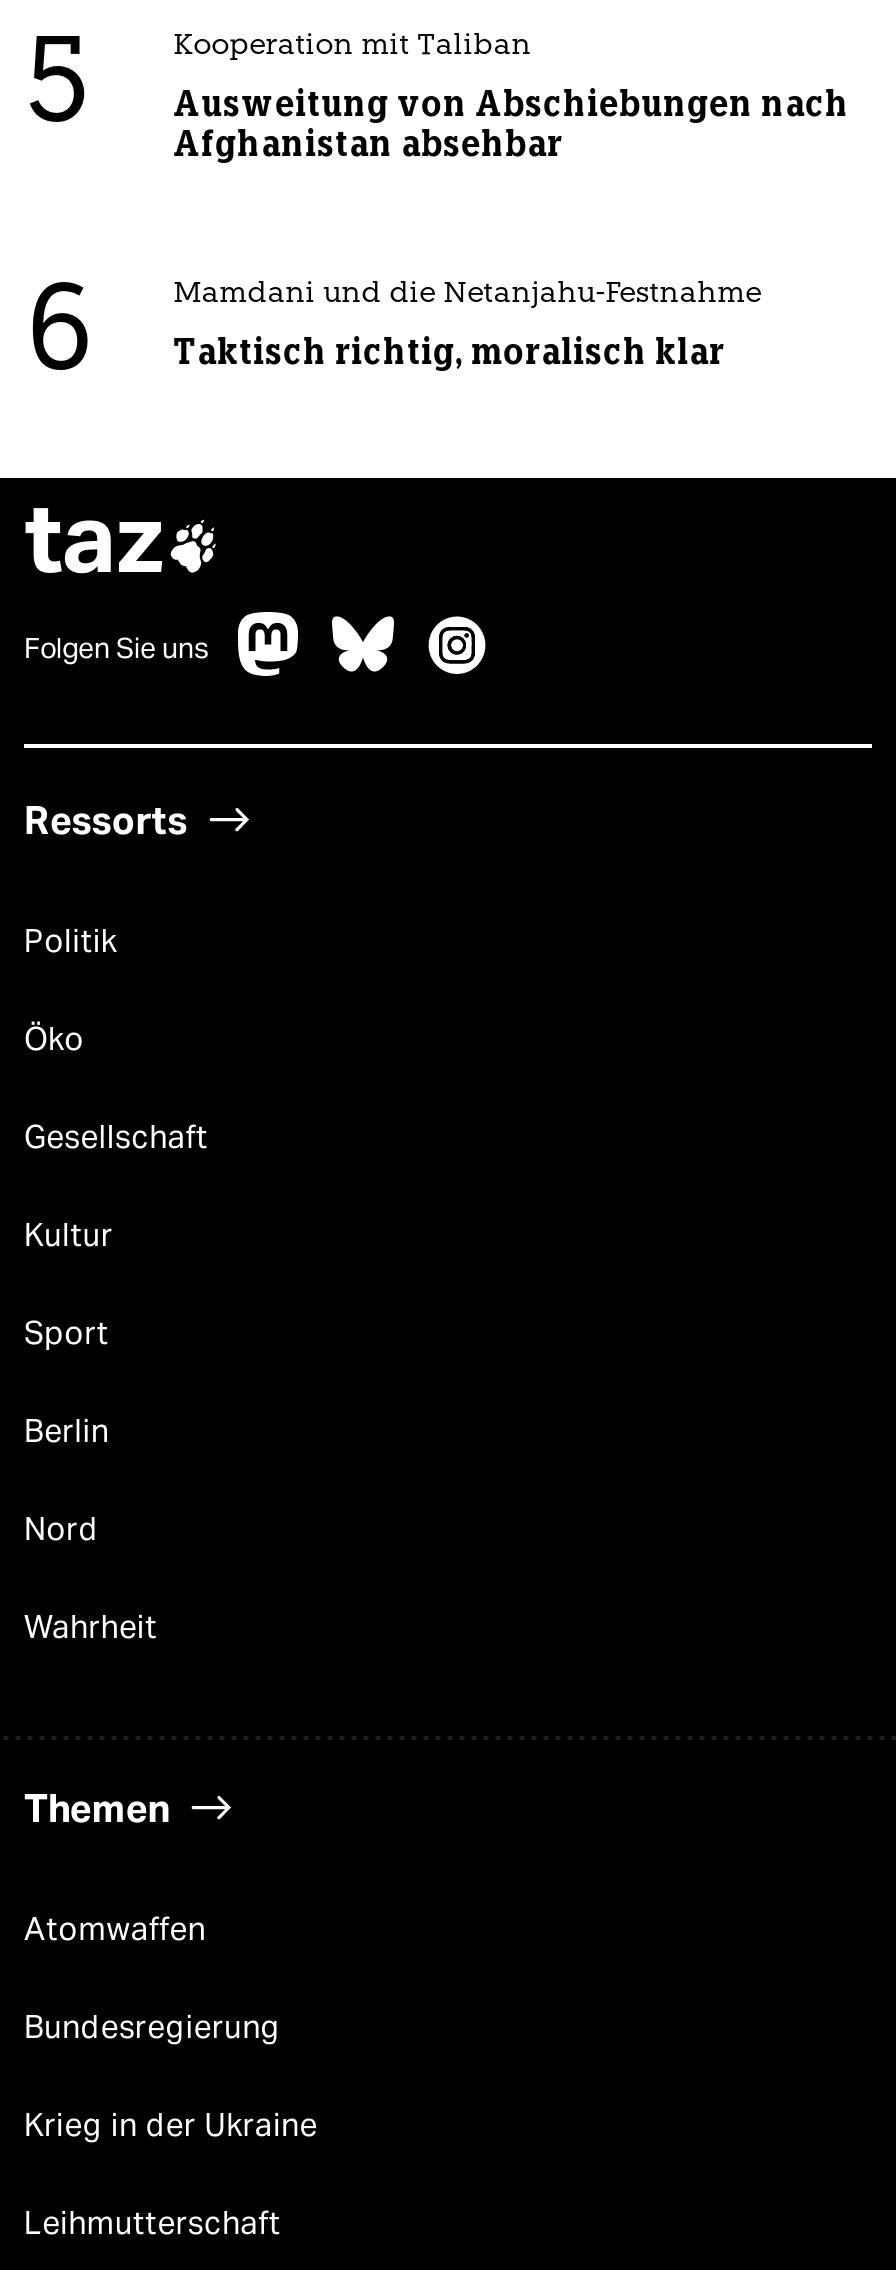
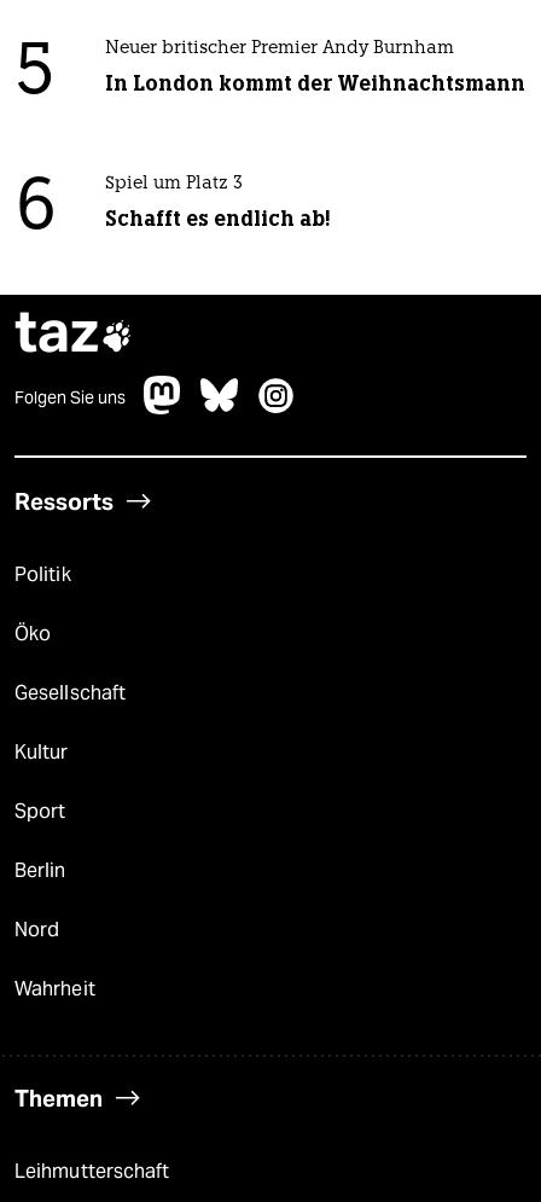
[173,33,531,63] Kooperation mit Taliban -> [105,40,454,58] Neuer britischer Premier Andy Burnham
[173,83,849,167] Ausweitung von Abschiebungen nach | Afghanistan absehbar -> [105,70,525,97] In London kommt der Weihnachtsmann
[173,281,761,311] Mamdani und die Netanjahu-Festnahme -> [105,175,242,193] Spiel um Platz 3
[173,331,725,375] Taktisch richtig, moralisch klar -> [105,205,331,232] Schafft es endlich ab!
[24,1911,318,2145] Atomwaffen | Bundesregierung | Krieg in der Ukraine -> none

